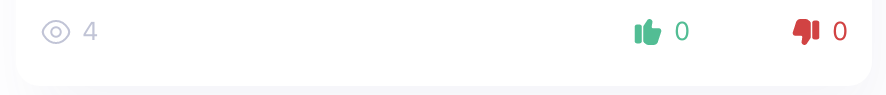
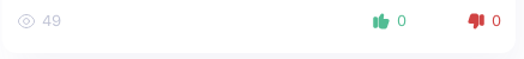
[82,17,98,47] 4 -> [42,12,61,30] 49

